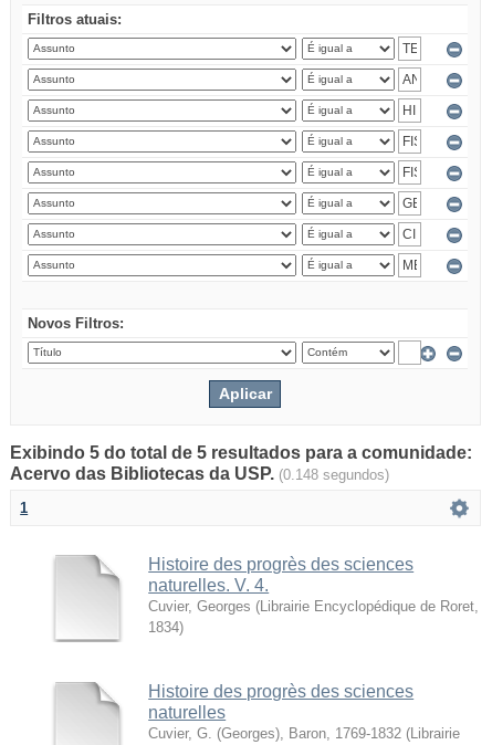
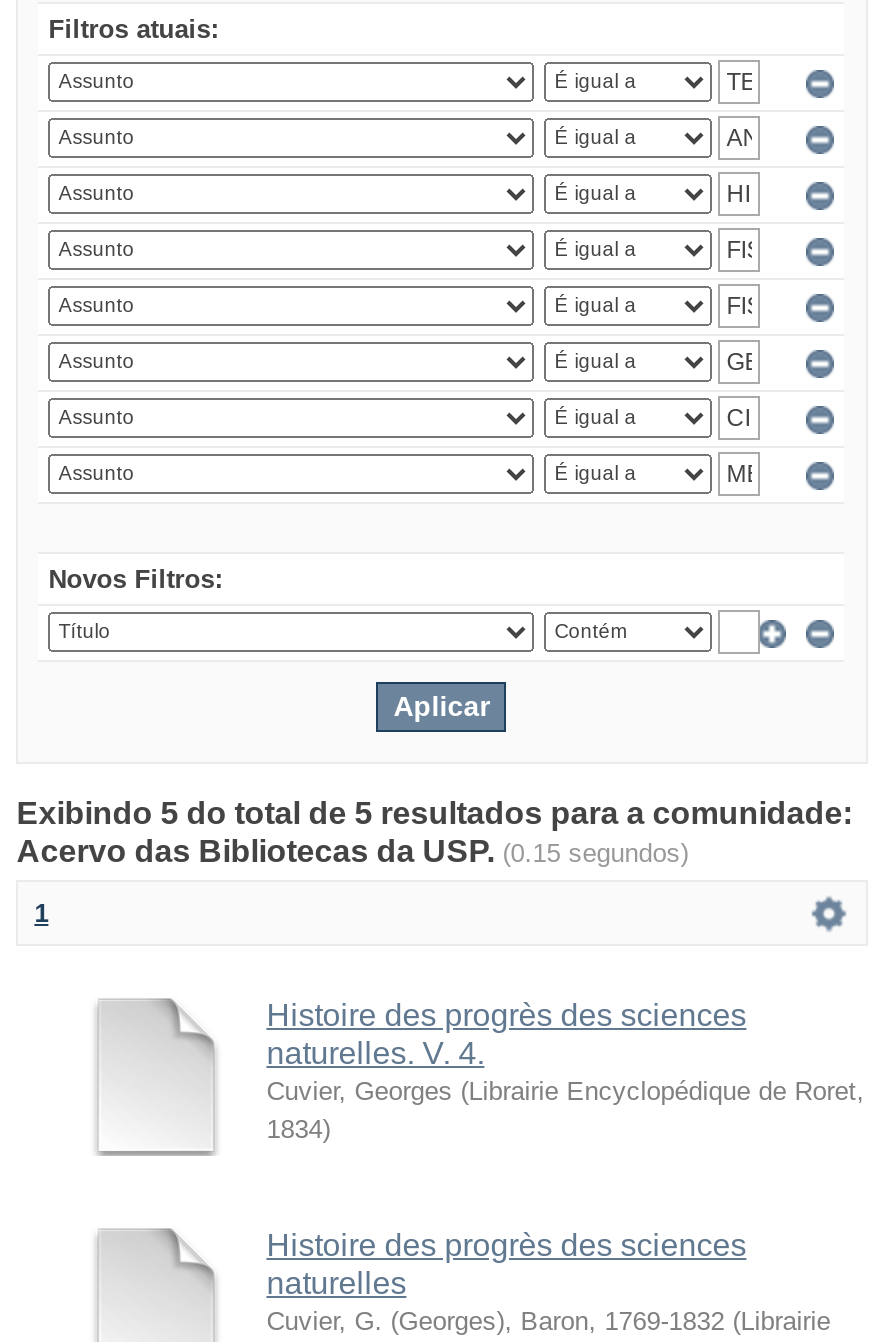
[10,464,389,483] Acervo das Bibliotecas da USP. (0.148 segundos) -> [16,834,688,868] Acervo das Bibliotecas da USP. (0.15 segundos)

